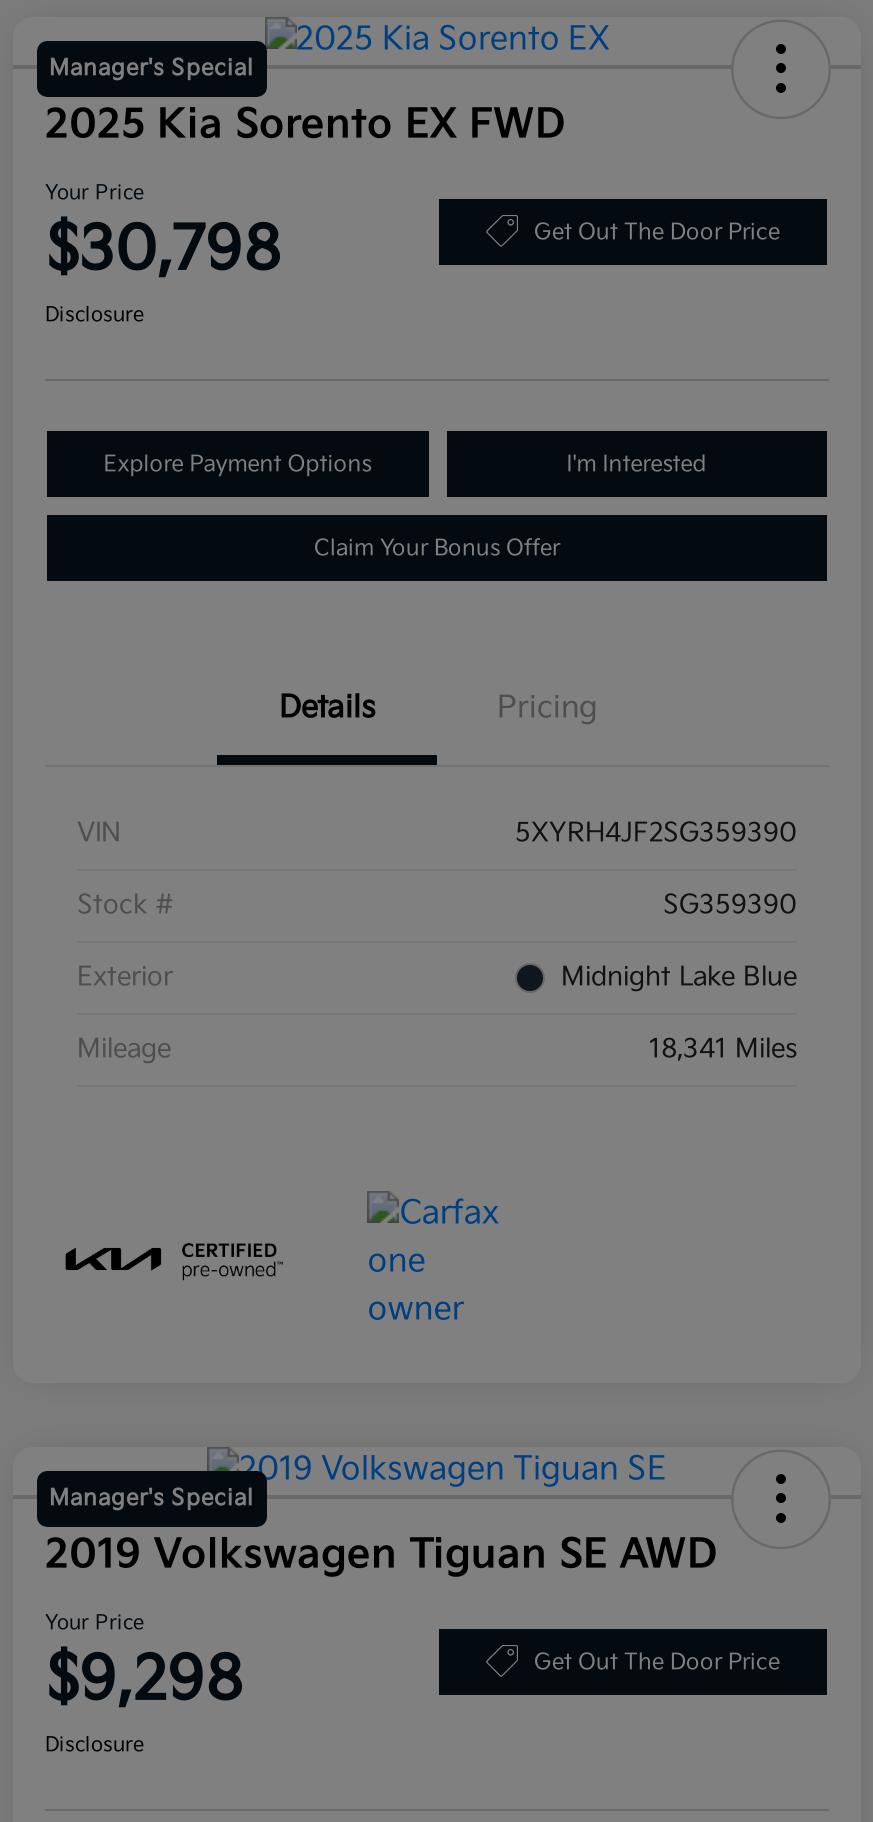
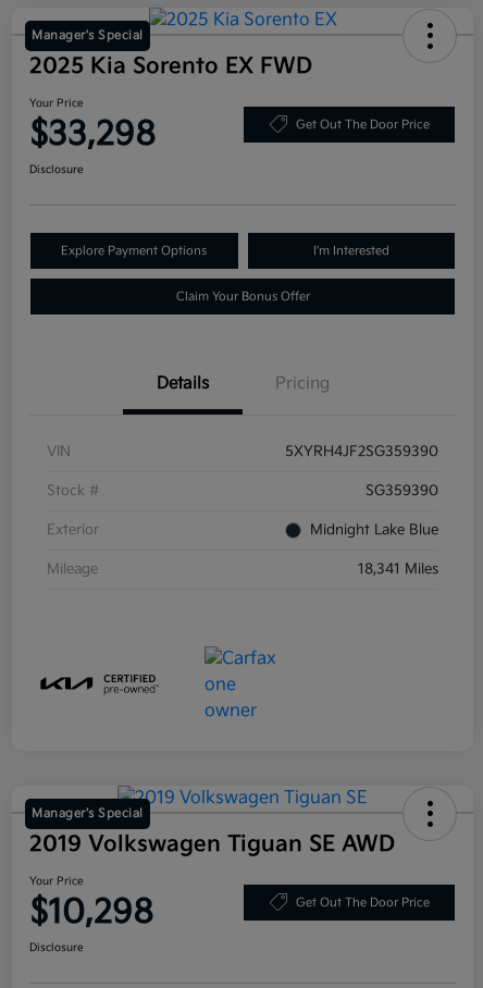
[45,215,281,287] $30,798 -> [29,116,156,155] $33,298
[45,1645,243,1717] $9,298 -> [29,894,153,933] $10,298

